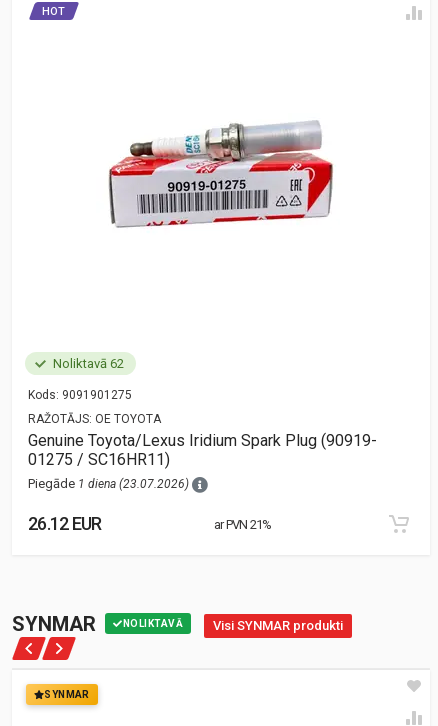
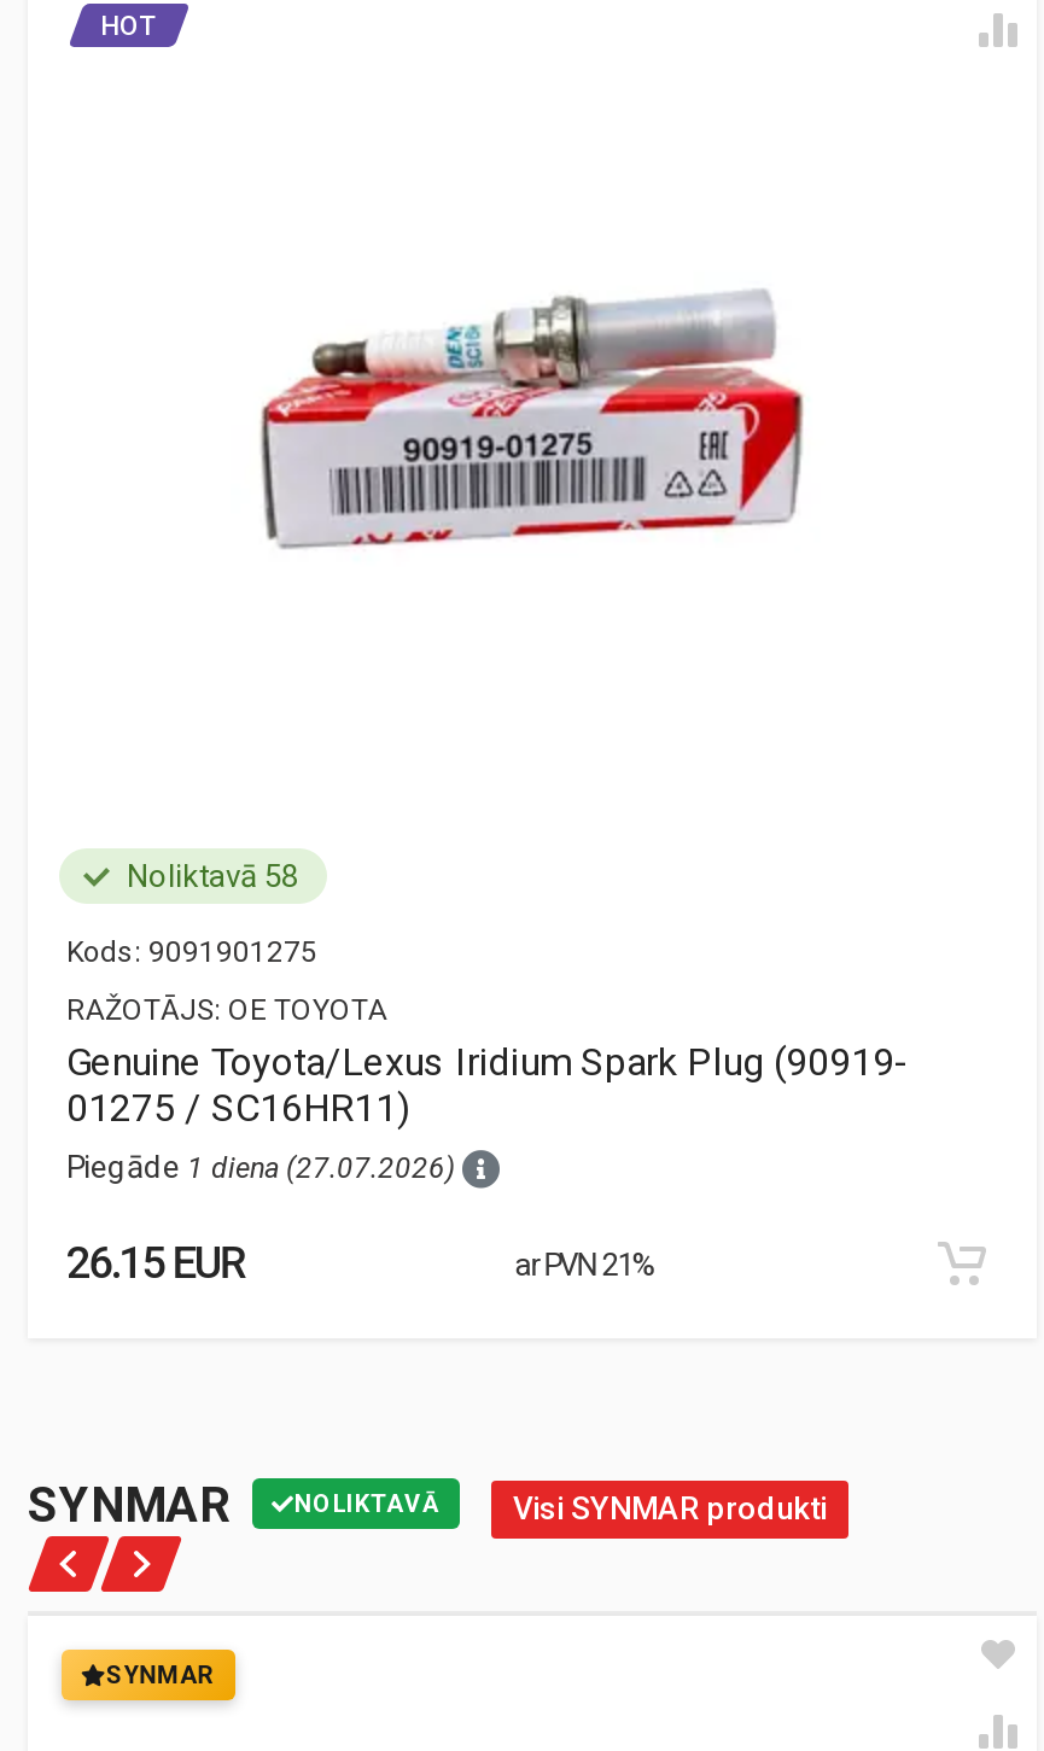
[53,356,124,371] Noliktavā 62 -> [127,858,298,894] Noliktavā 58
[28,476,189,491] Piegāde 1 diena (23.07.2026) -> [66,1149,455,1185] Piegāde 1 diena (27.07.2026)
[28,513,101,534] 26.12 EUR -> [66,1237,244,1288] 26.15 EUR

